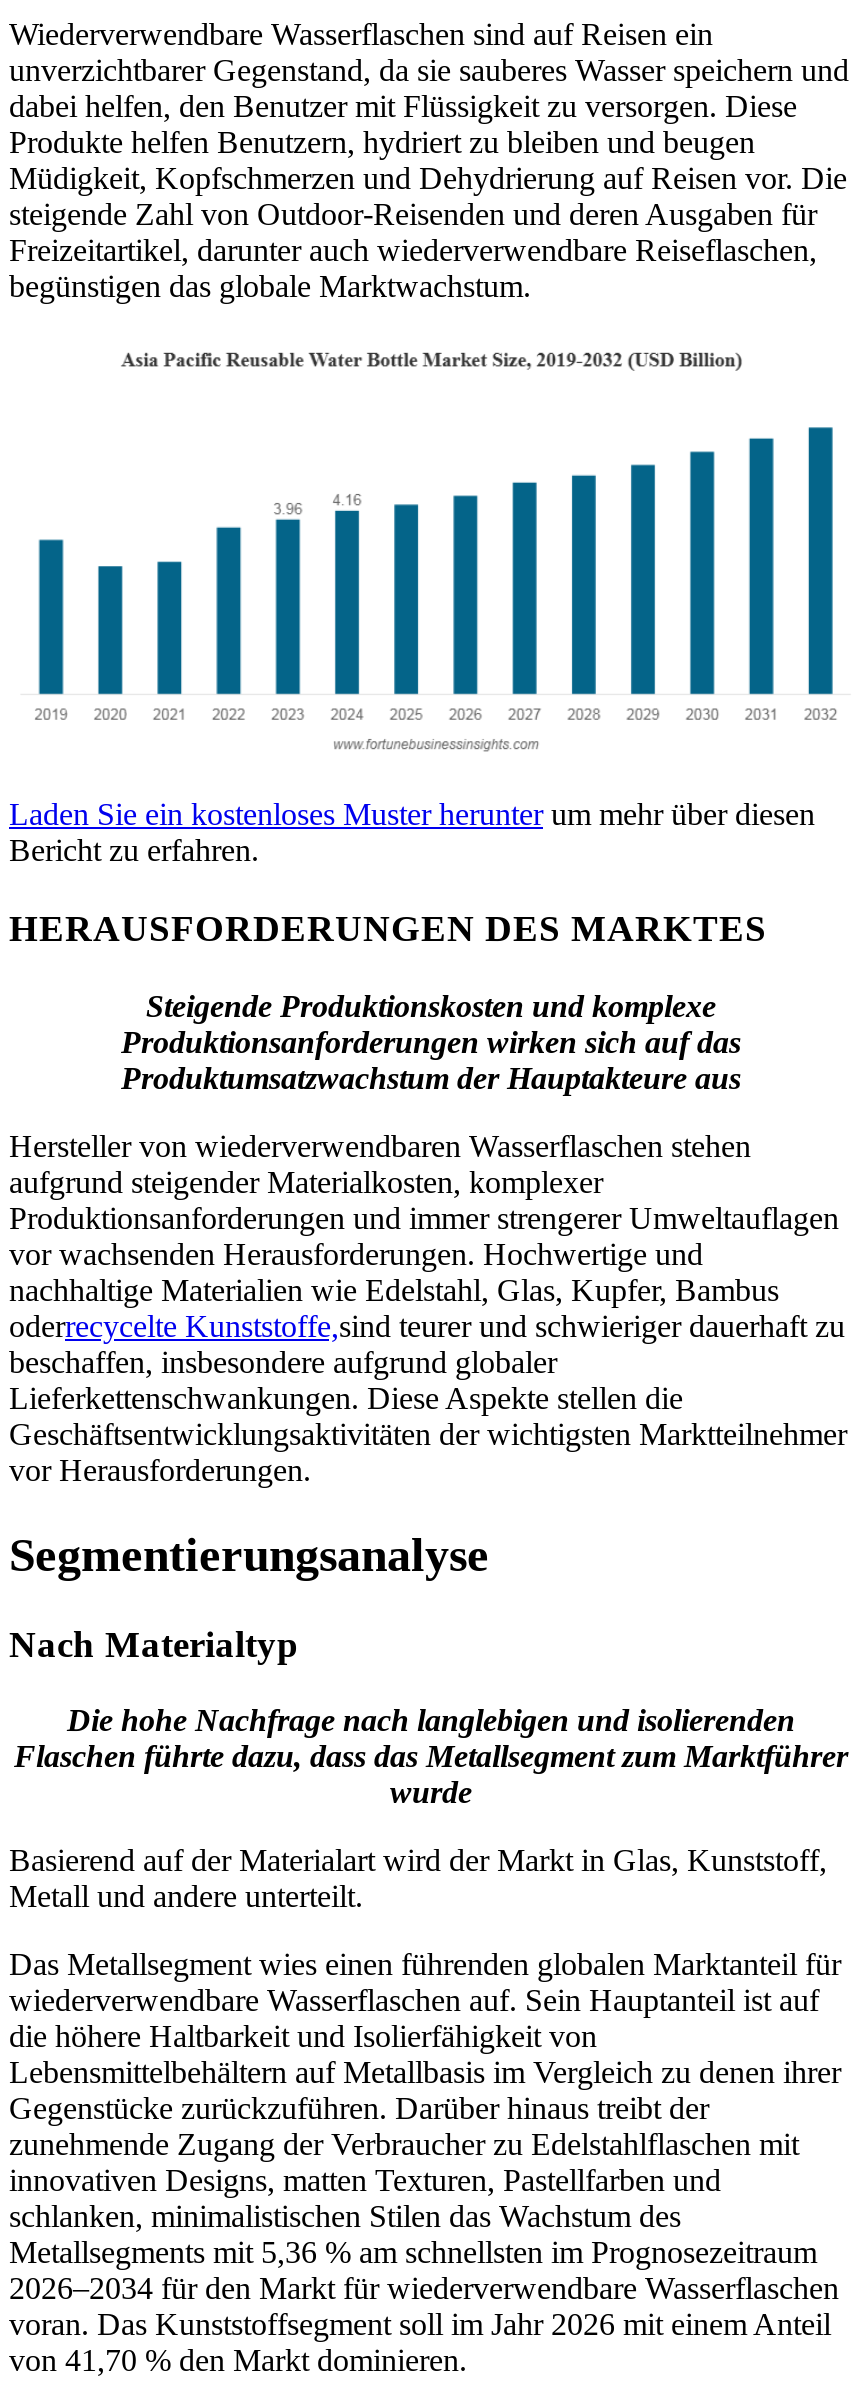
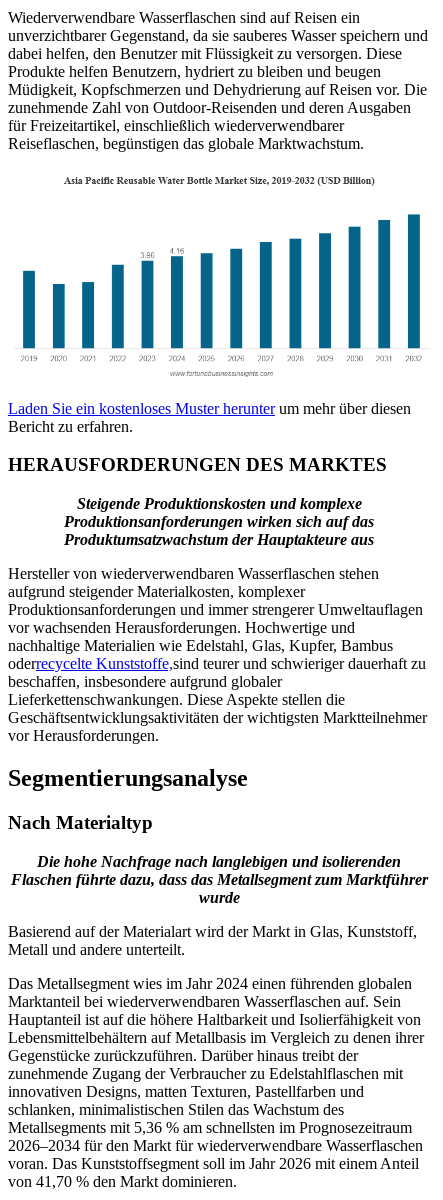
[9,197,817,303] steigende Zahl von Outdoor-Reisenden und deren Ausgaben für | Freizeitartikel, darunter auch wiederverwendbare Reiseflaschen, | begünstigen das globale Marktwachstum. -> [8,99,411,152] zunehmende Zahl von Outdoor-Reisenden und deren Ausgaben | für Freizeitartikel, einschließlich wiederverwendbarer | Reiseflaschen, begünstigen das globale Marktwachstum.
[9,1948,841,2054] Das Metallsegment wies einen führenden globalen Marktanteil für | wiederverwendbare Wasserflaschen auf. Sein Hauptanteil ist auf | die höhere Haltbarkeit und Isolierfähigkeit von -> [8,975,421,1028] Das Metallsegment wies im Jahr 2024 einen führenden globalen | Marktanteil bei wiederverwendbaren Wasserflaschen auf. Sein | Hauptanteil ist auf die höhere Haltbarkeit und Isolierfähigkeit von

